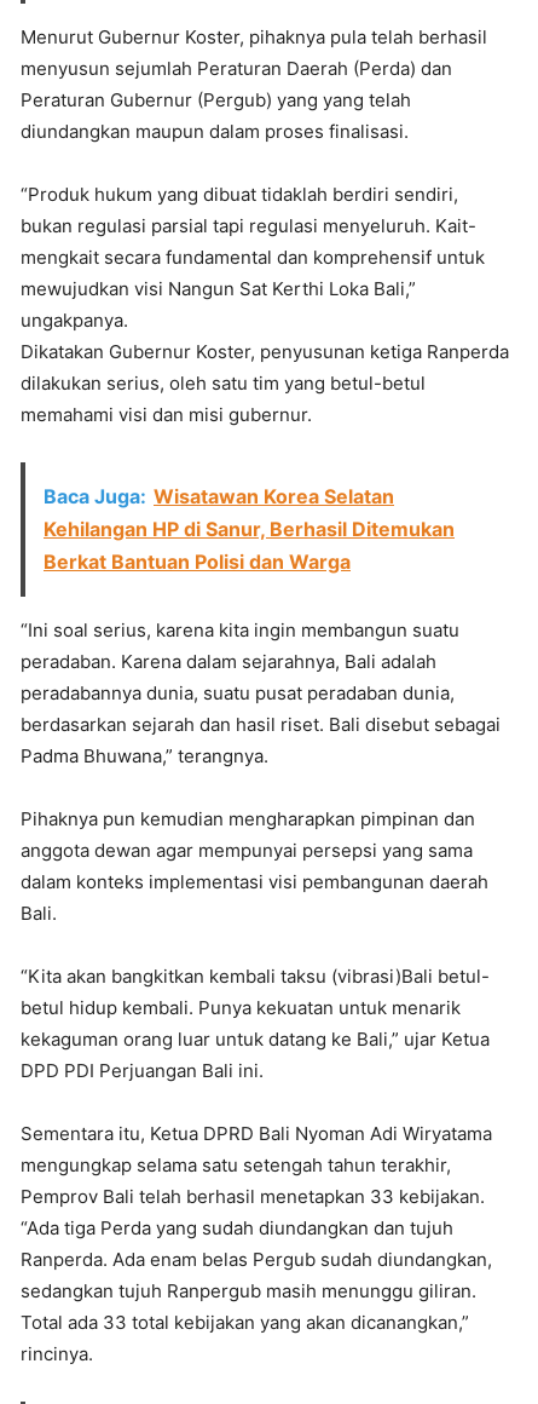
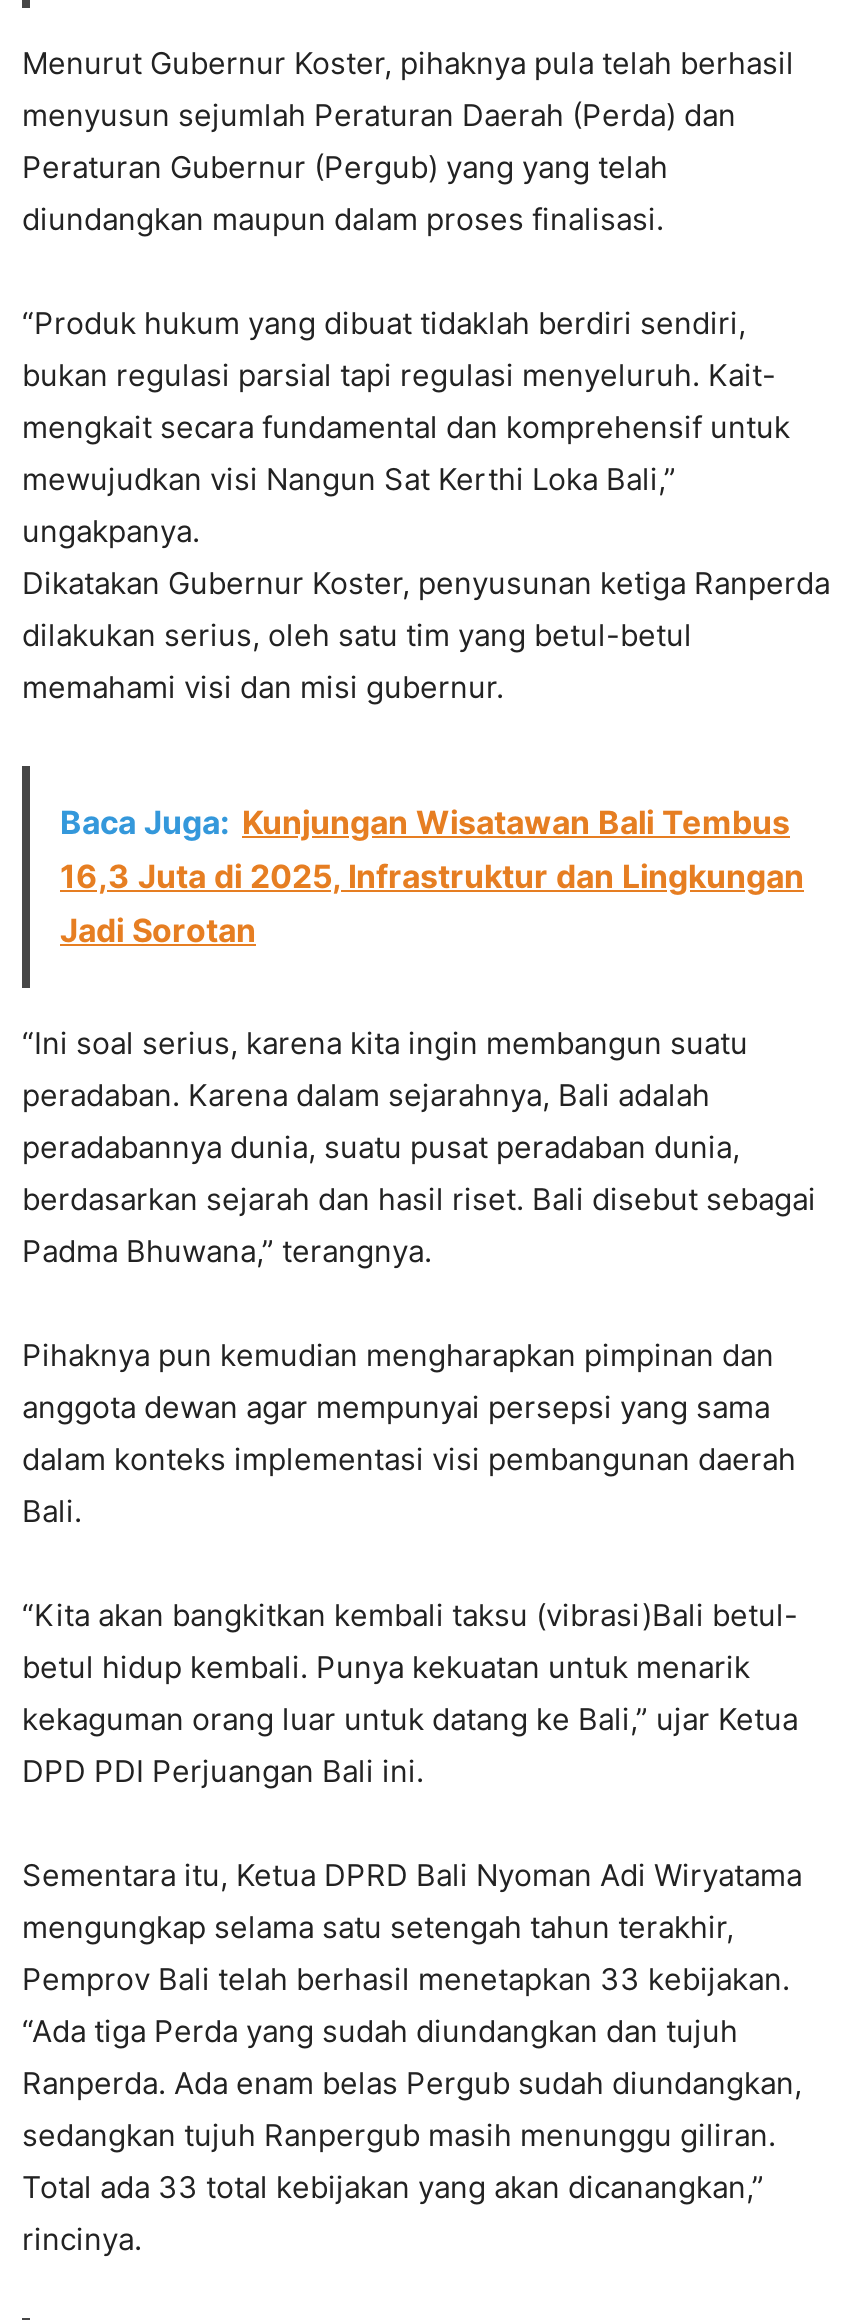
[44,484,455,573] Baca Juga: Wisatawan Korea Selatan | Kehilangan HP di Sanur, Berhasil Ditemukan | Berkat Bantuan Polisi dan Warga -> [60,803,804,951] Baca Juga: Kunjungan Wisatawan Bali Tembus | 16,3 Juta di 2025, Infrastruktur dan Lingkungan | Jadi Sorotan

